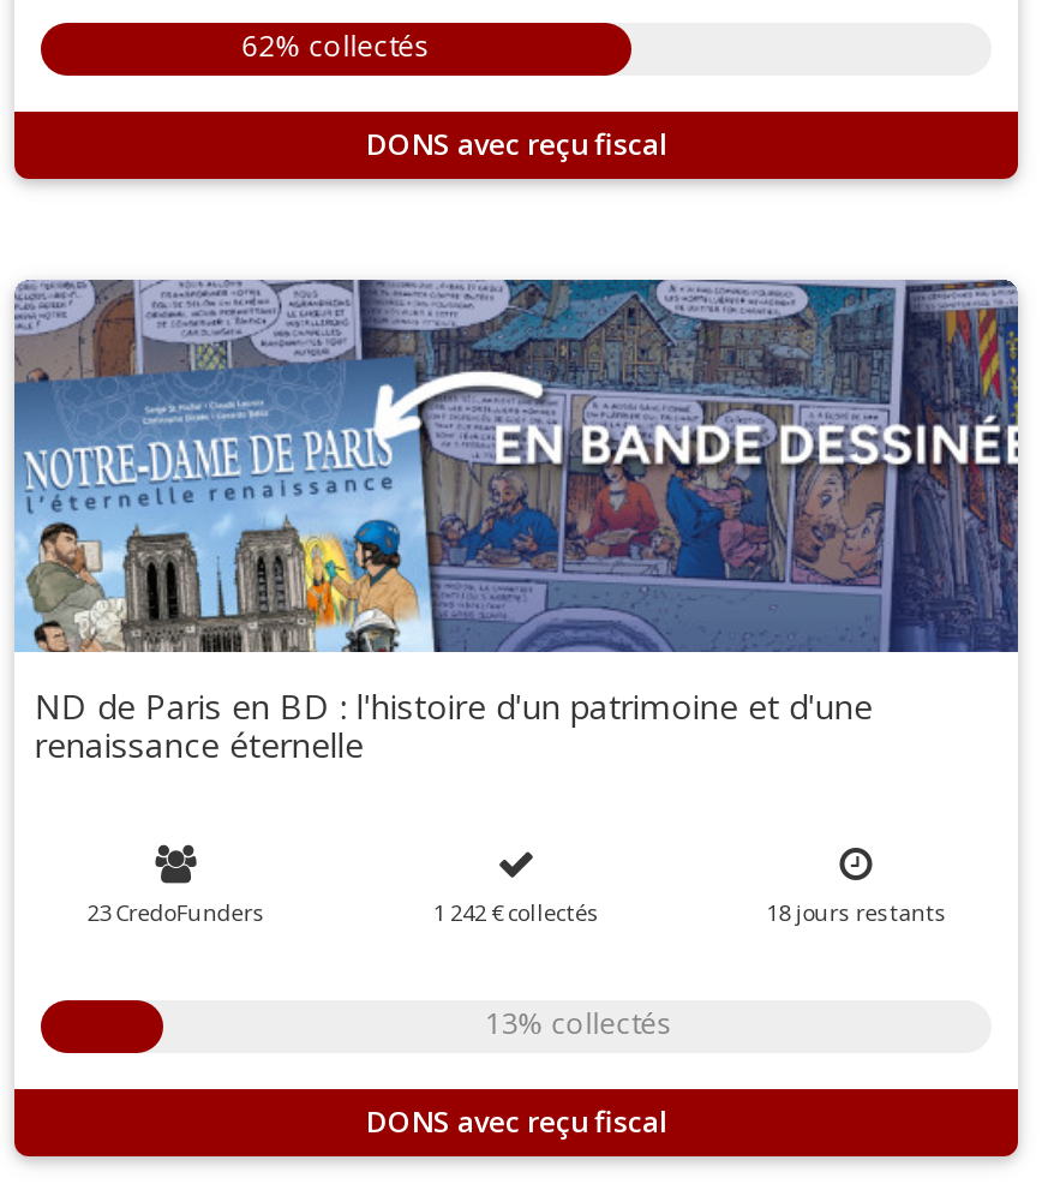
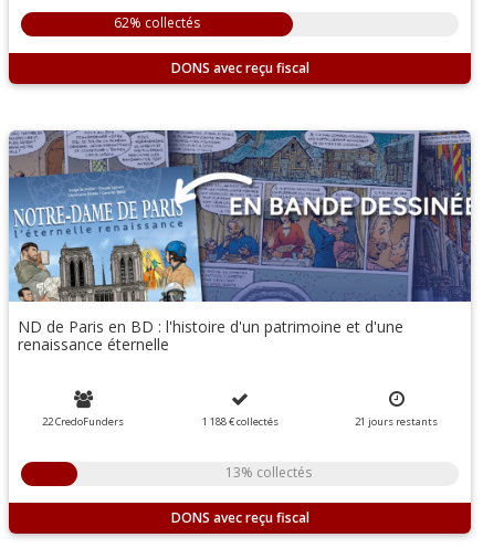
[87,896,265,927] 23 CredoFunders -> [42,414,124,428] 22 CredoFunders
[433,896,599,927] 1 242 €collectés -> [202,414,278,428] 1 188 €collectés
[766,896,946,927] 18 jours restants -> [355,414,438,428] 21 jours restants

